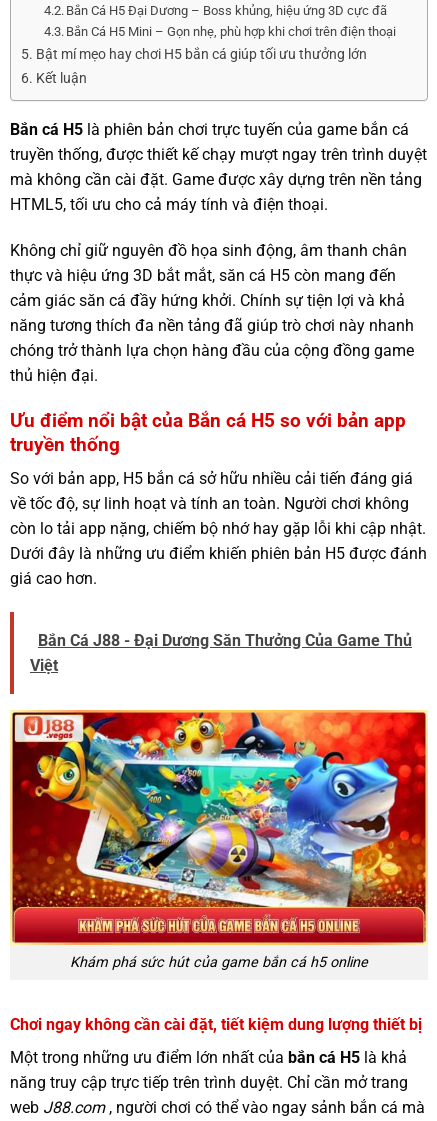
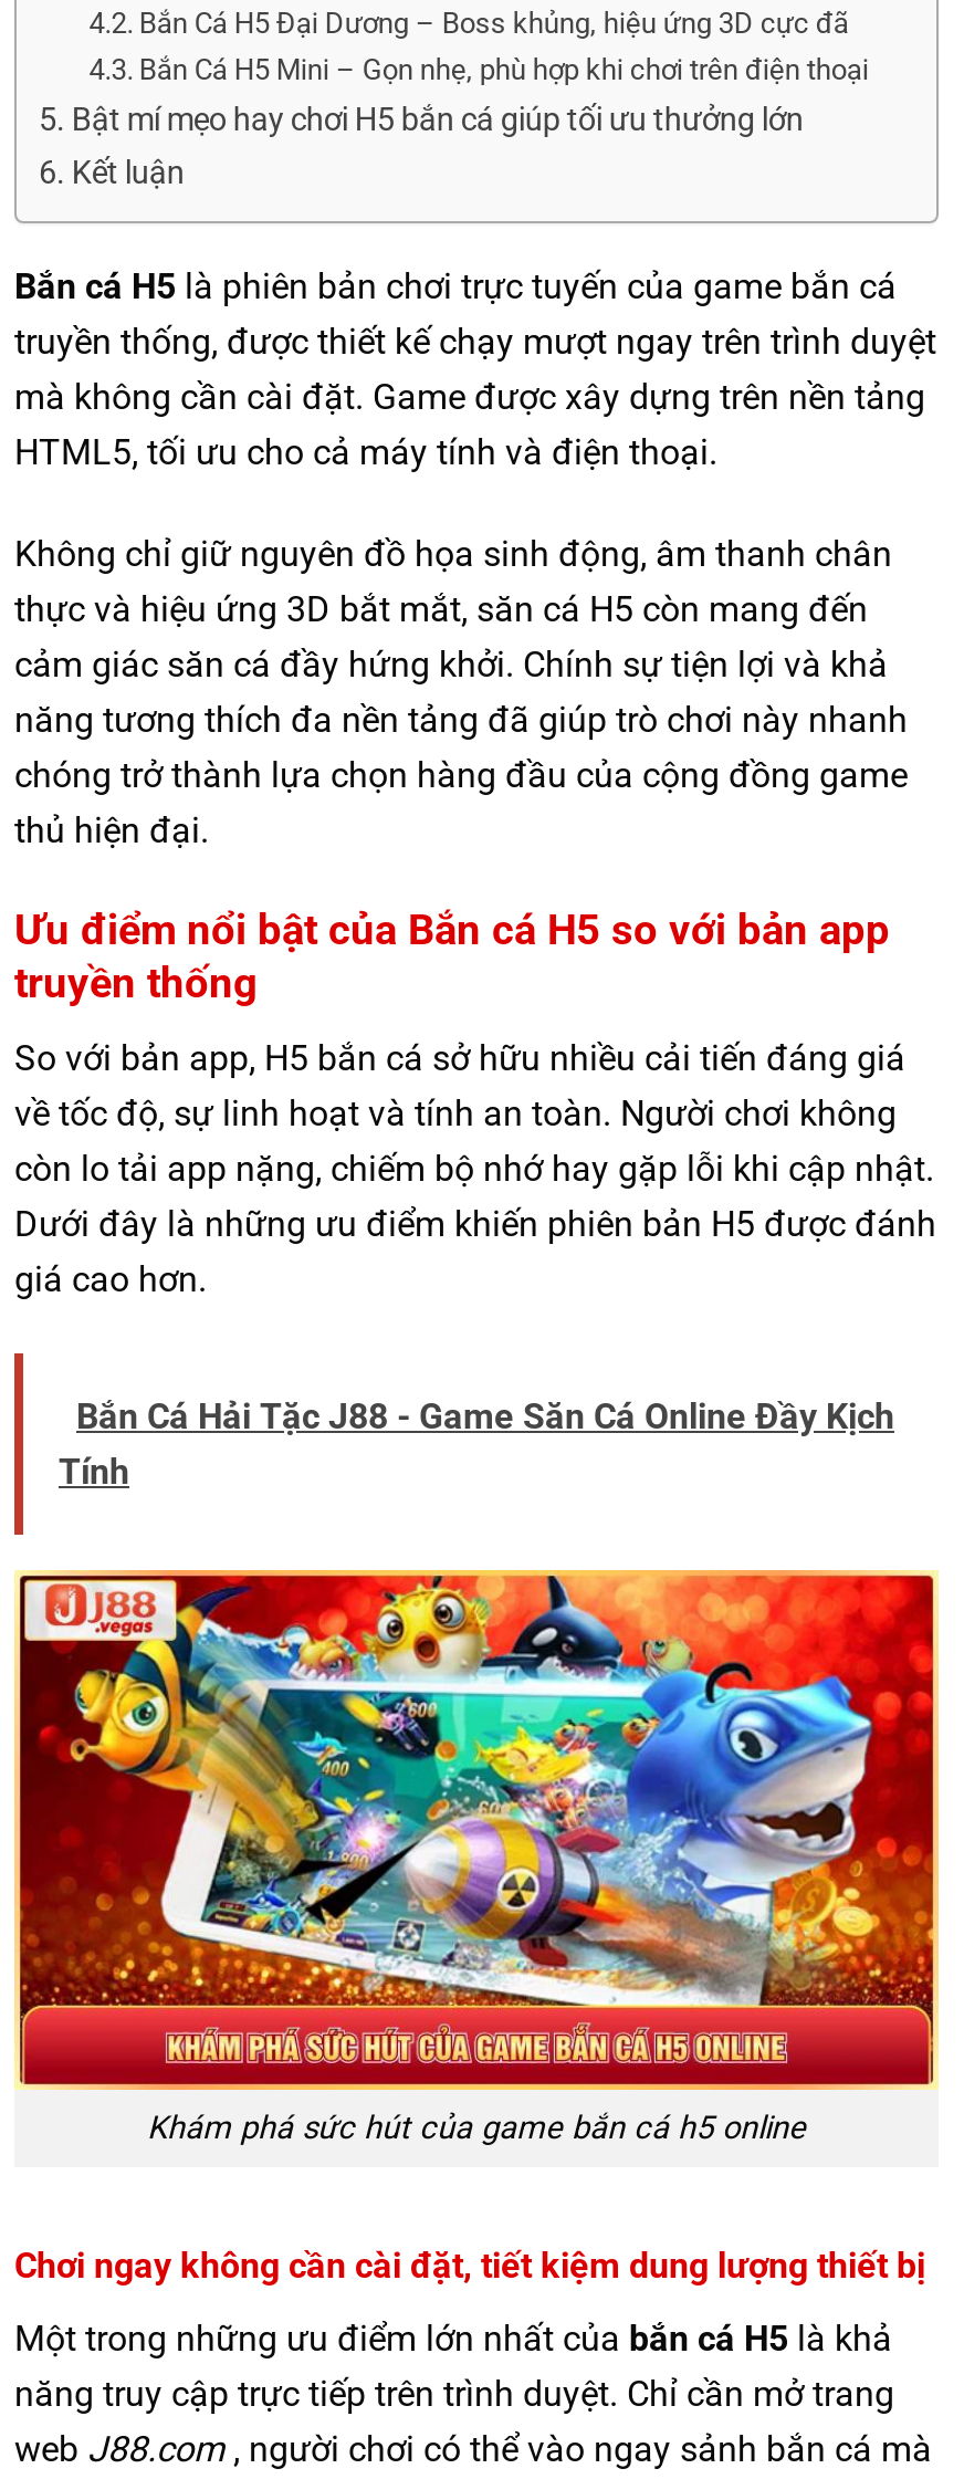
[30,631,412,675] Bắn Cá J88 - Đại Dương Săn Thưởng Của Game Thủ | Việt -> [59,1396,894,1493] Bắn Cá Hải Tặc J88 - Game Săn Cá Online Đầy Kịch | Tính

